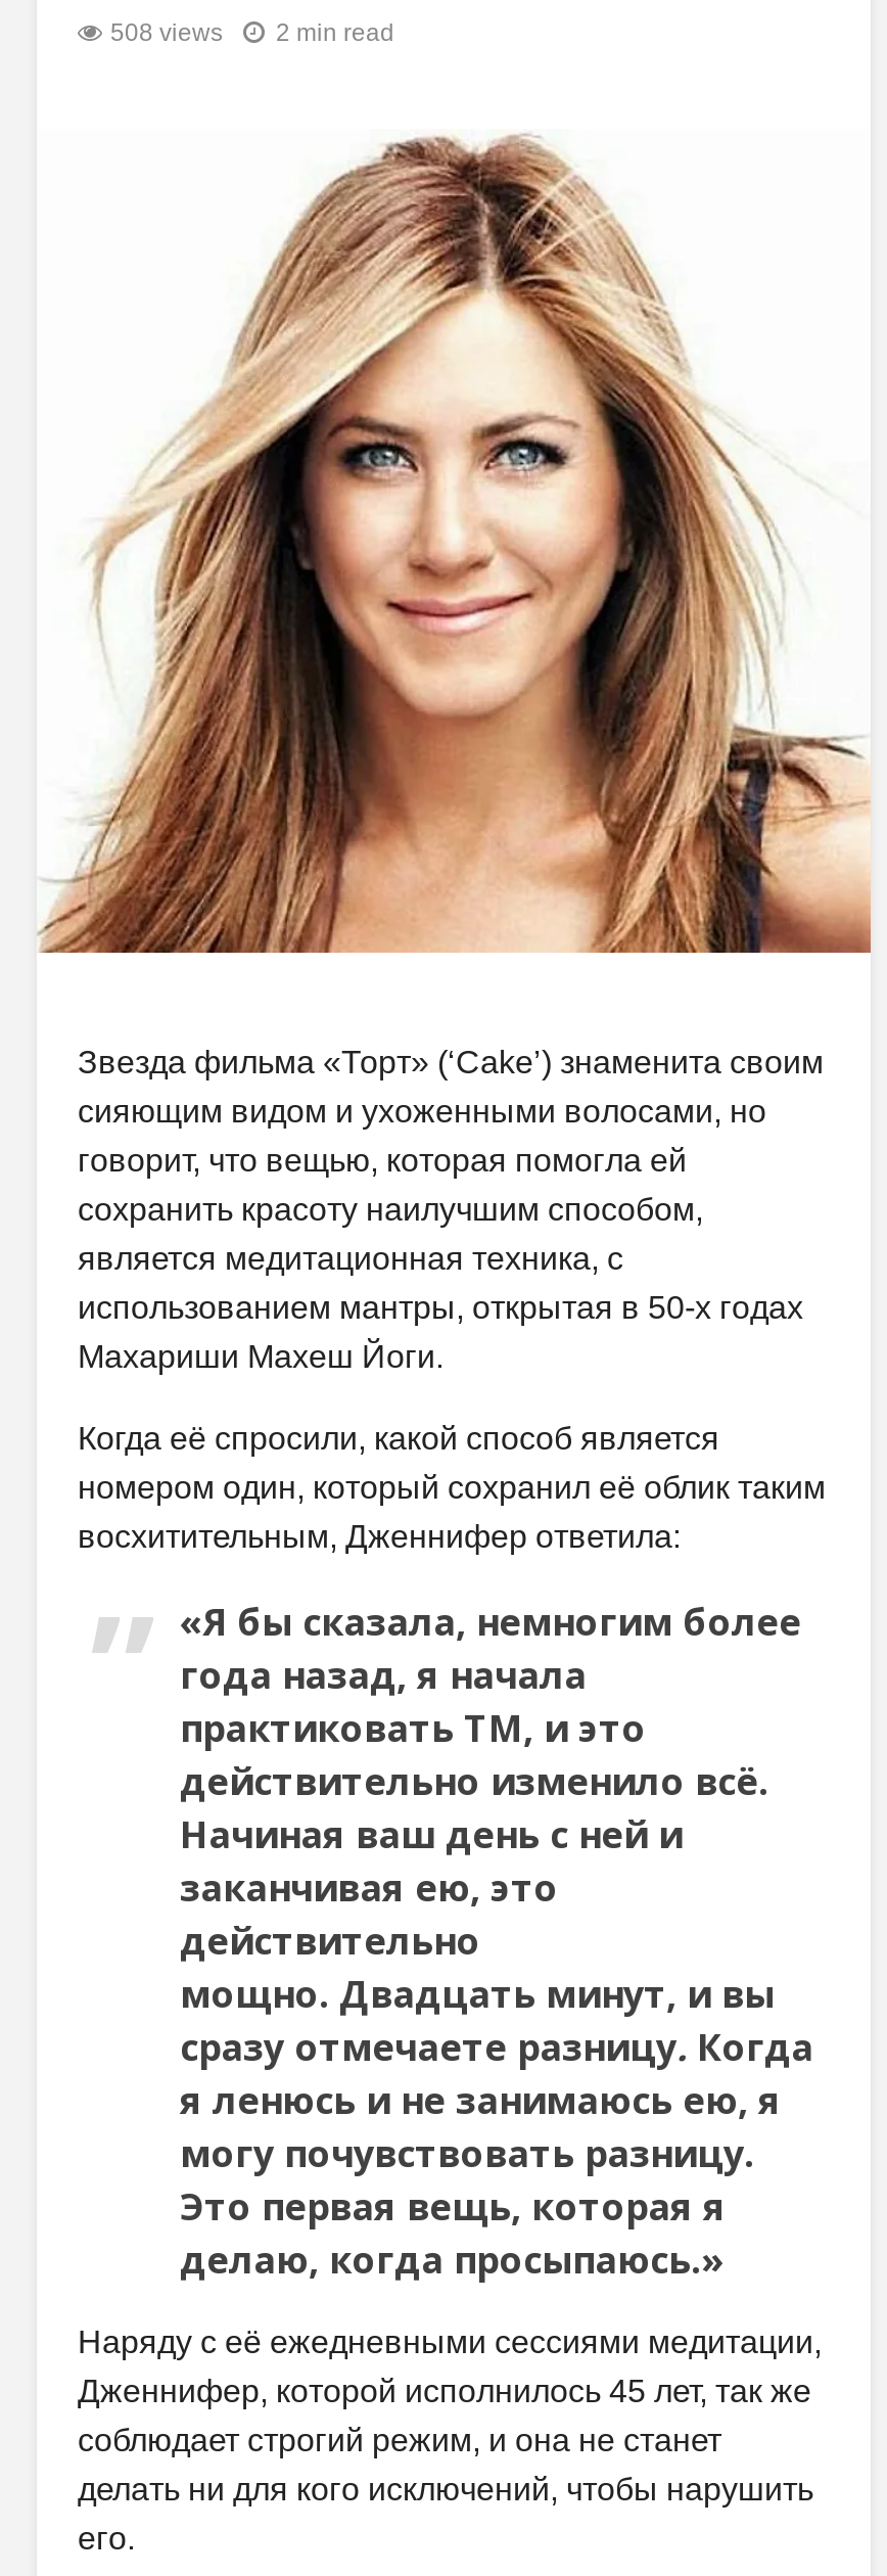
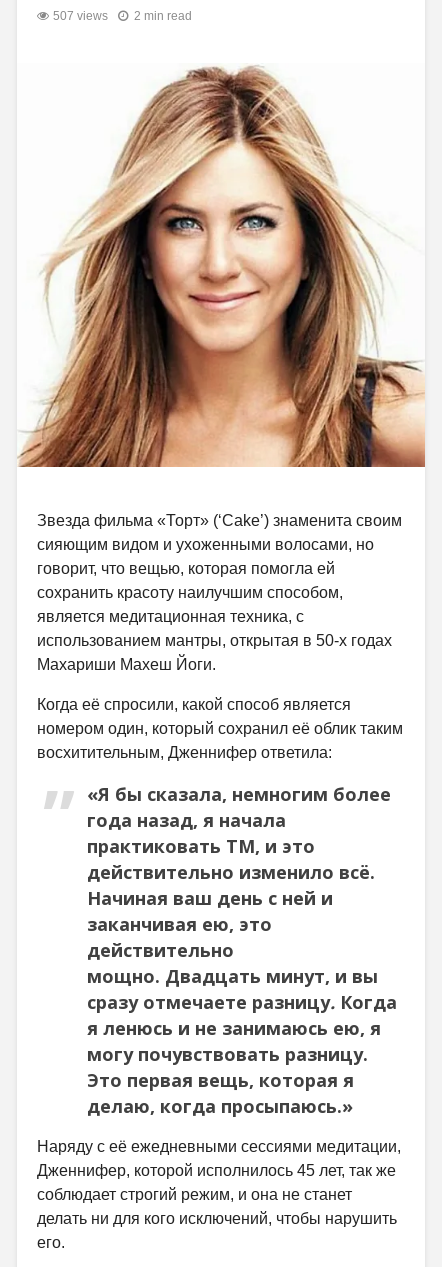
[110,17,394,46] 508 views 2 min read -> [53,8,192,22] 507 views 2 min read

